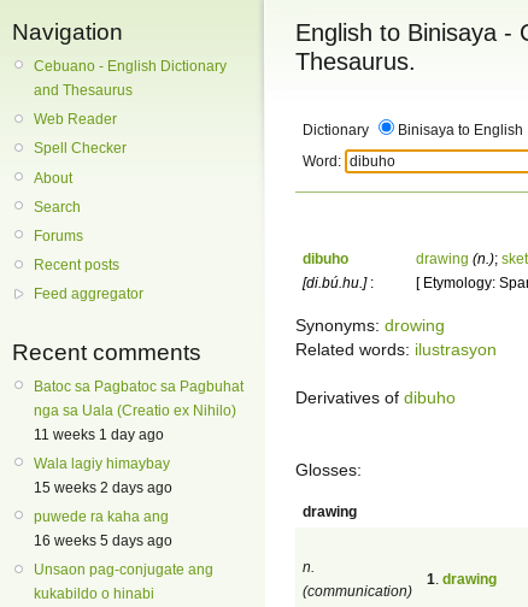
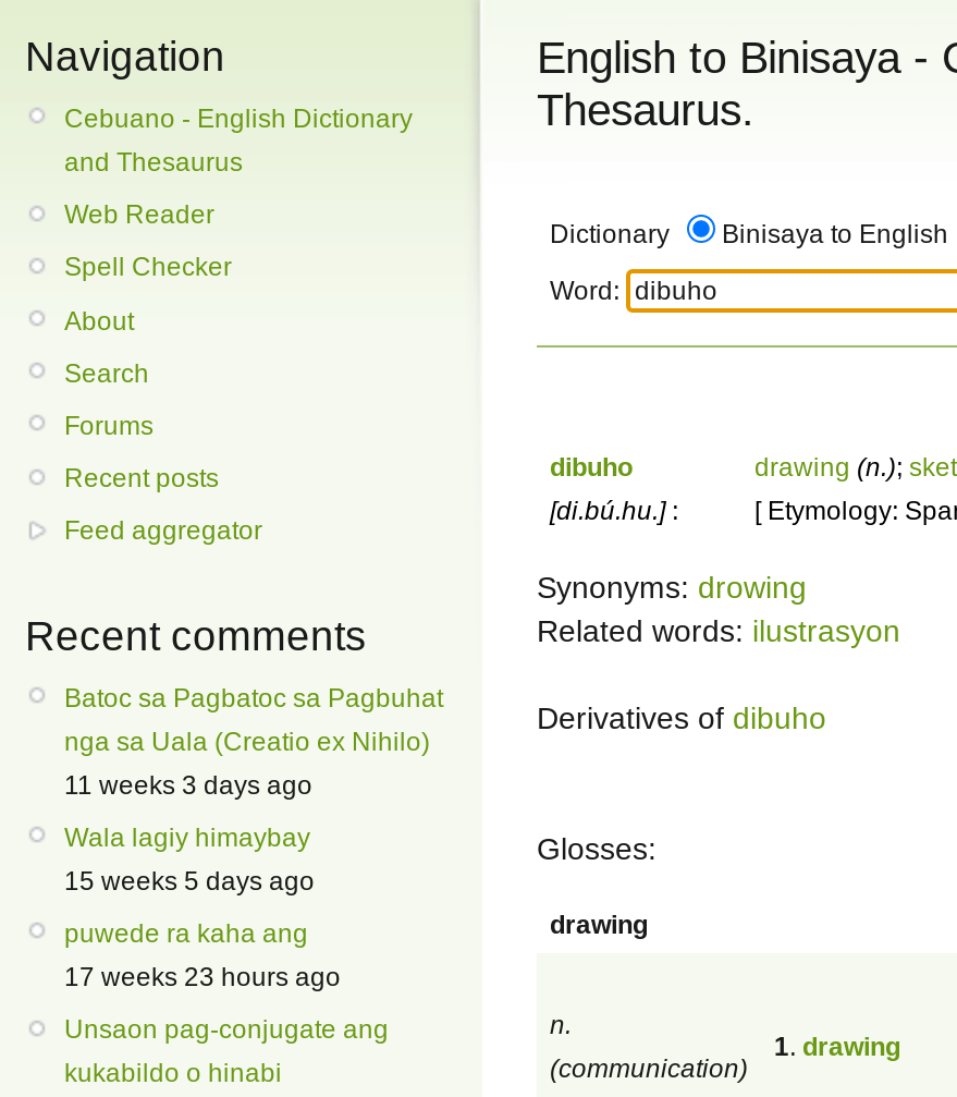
[34,426,164,443] 11 weeks 1 day ago -> [64,770,312,800] 11 weeks 3 days ago
[34,479,172,496] 15 weeks 2 days ago -> [64,866,315,896] 15 weeks 5 days ago
[34,532,172,549] 16 weeks 5 days ago -> [64,962,341,993] 17 weeks 23 hours ago

